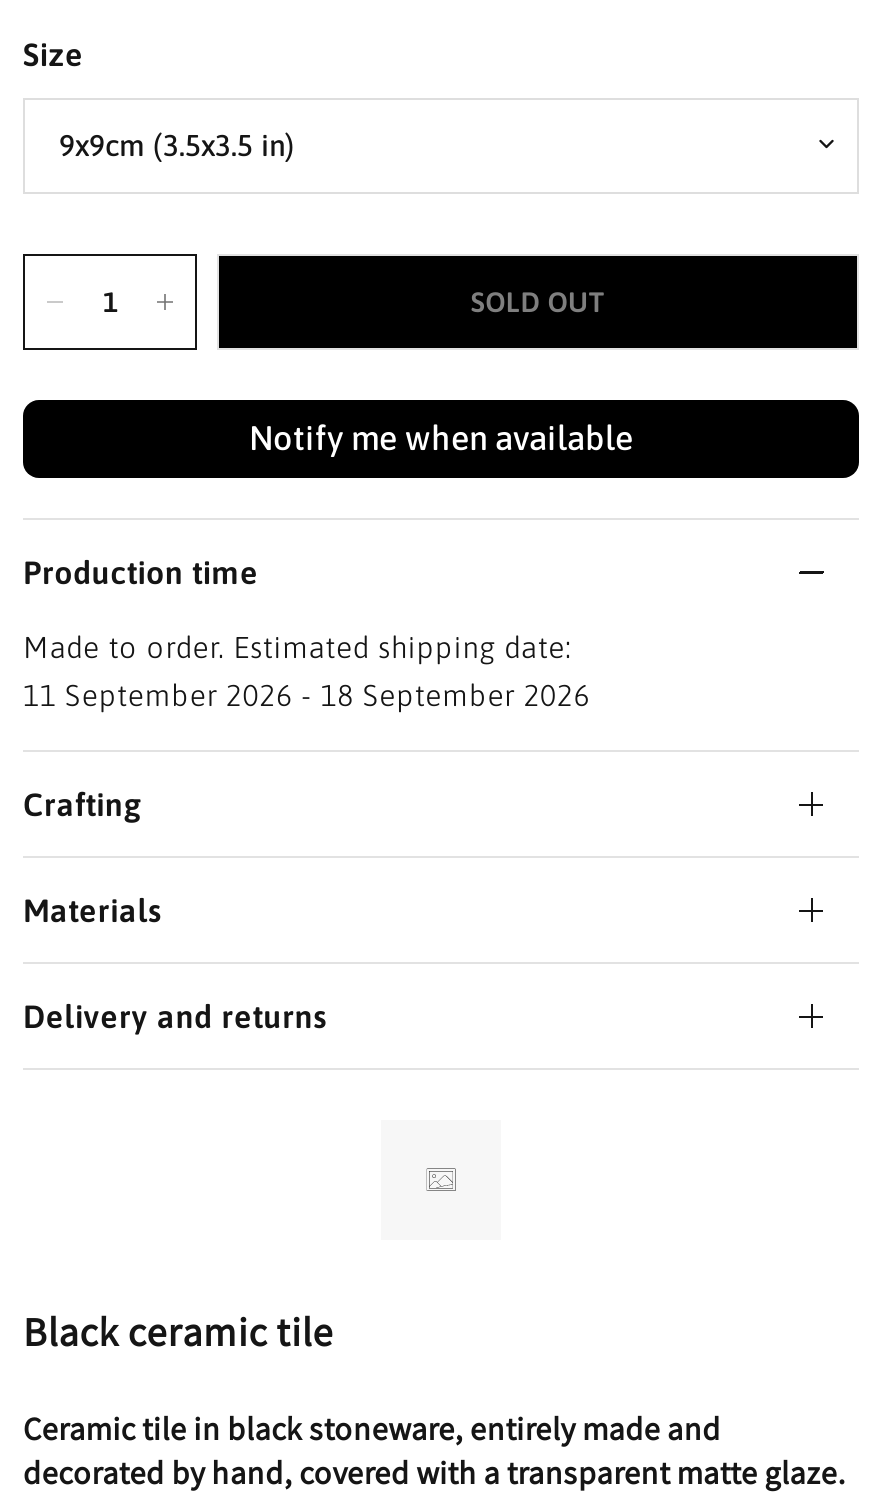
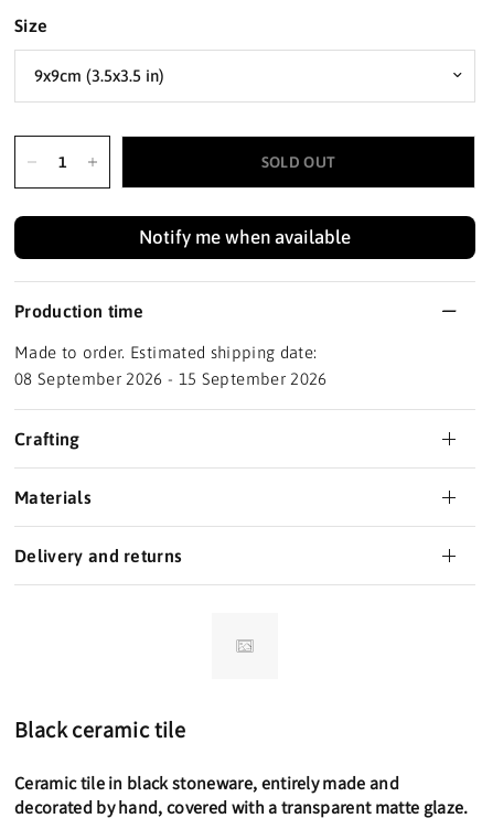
[23,677,590,711] 11 September 2026 - 18 September 2026 -> [14,369,327,387] 08 September 2026 - 15 September 2026

